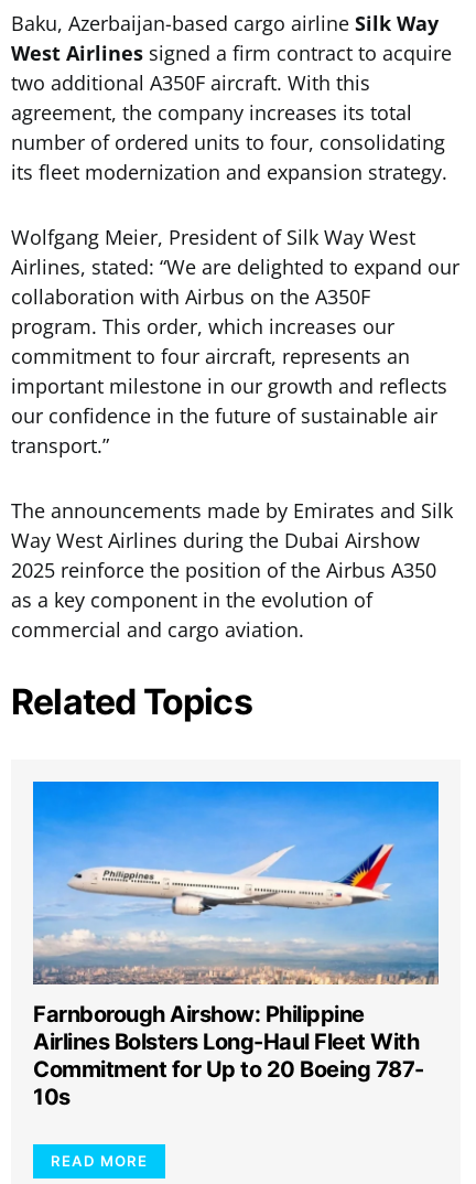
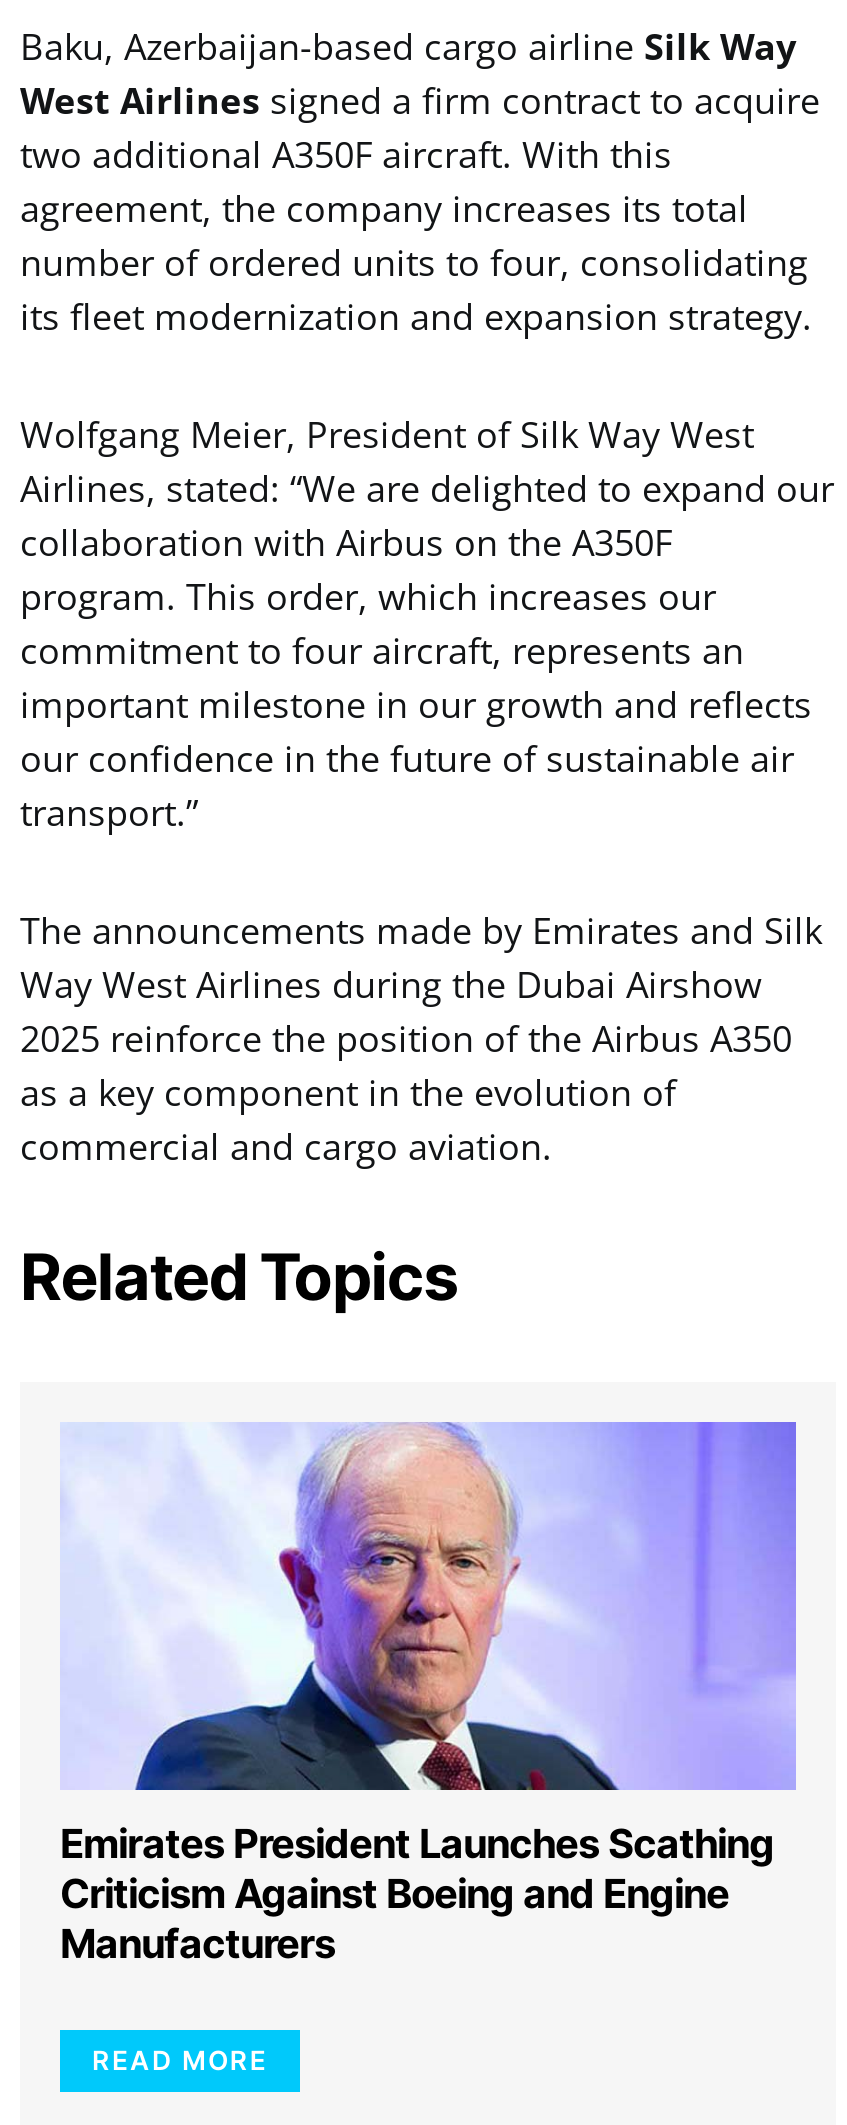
[32,781,440,1110] [image] | Farnborough Airshow: Philippine | Airlines Bolsters Long-Haul Fleet With | Commitment for Up to 20 Boeing 787- | 10s -> [60,1420,796,1968] [image] | Emirates President Launches Scathing | Criticism Against Boeing and Engine | Manufacturers

